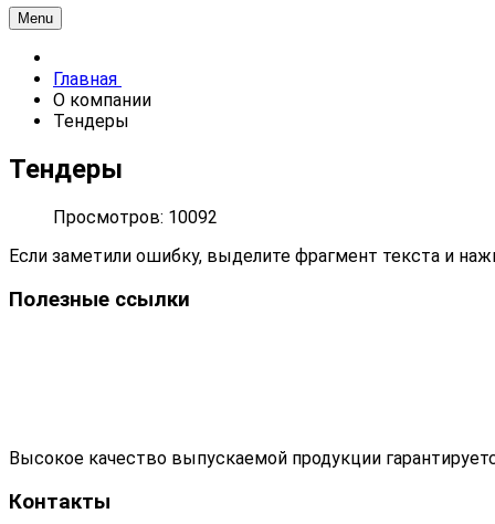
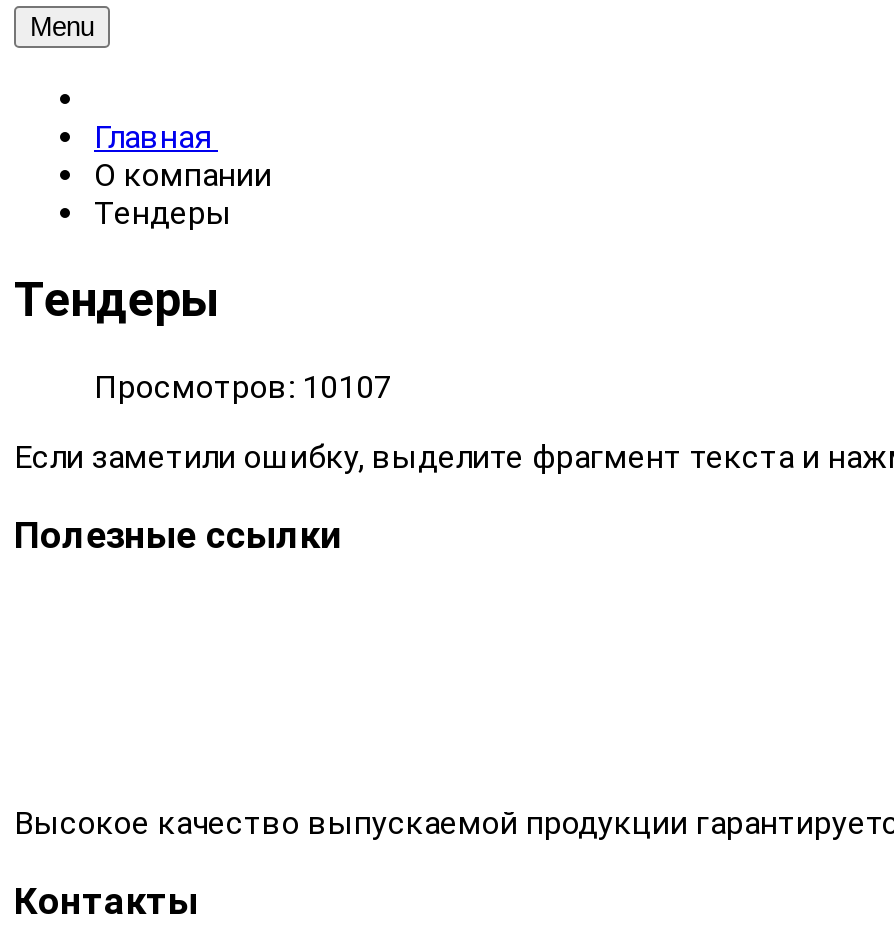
[53,207,218,228] Просмотров: 10092 -> [94,368,392,406] Просмотров: 10107

